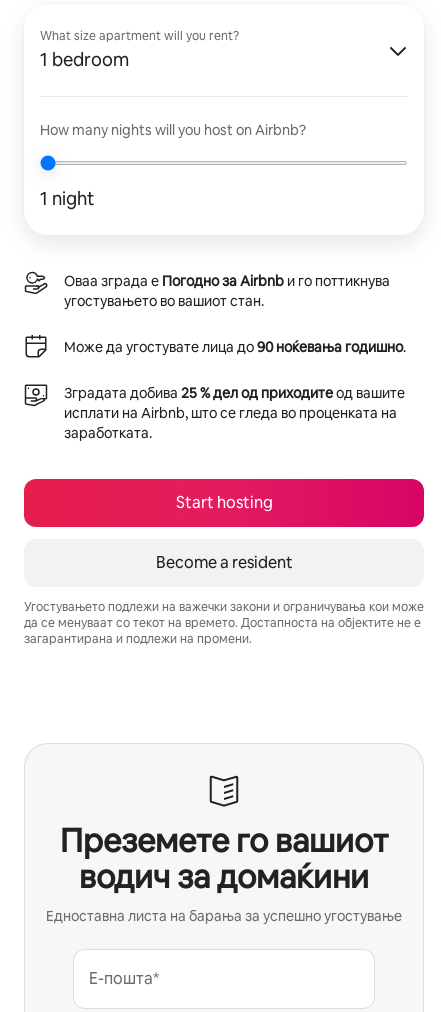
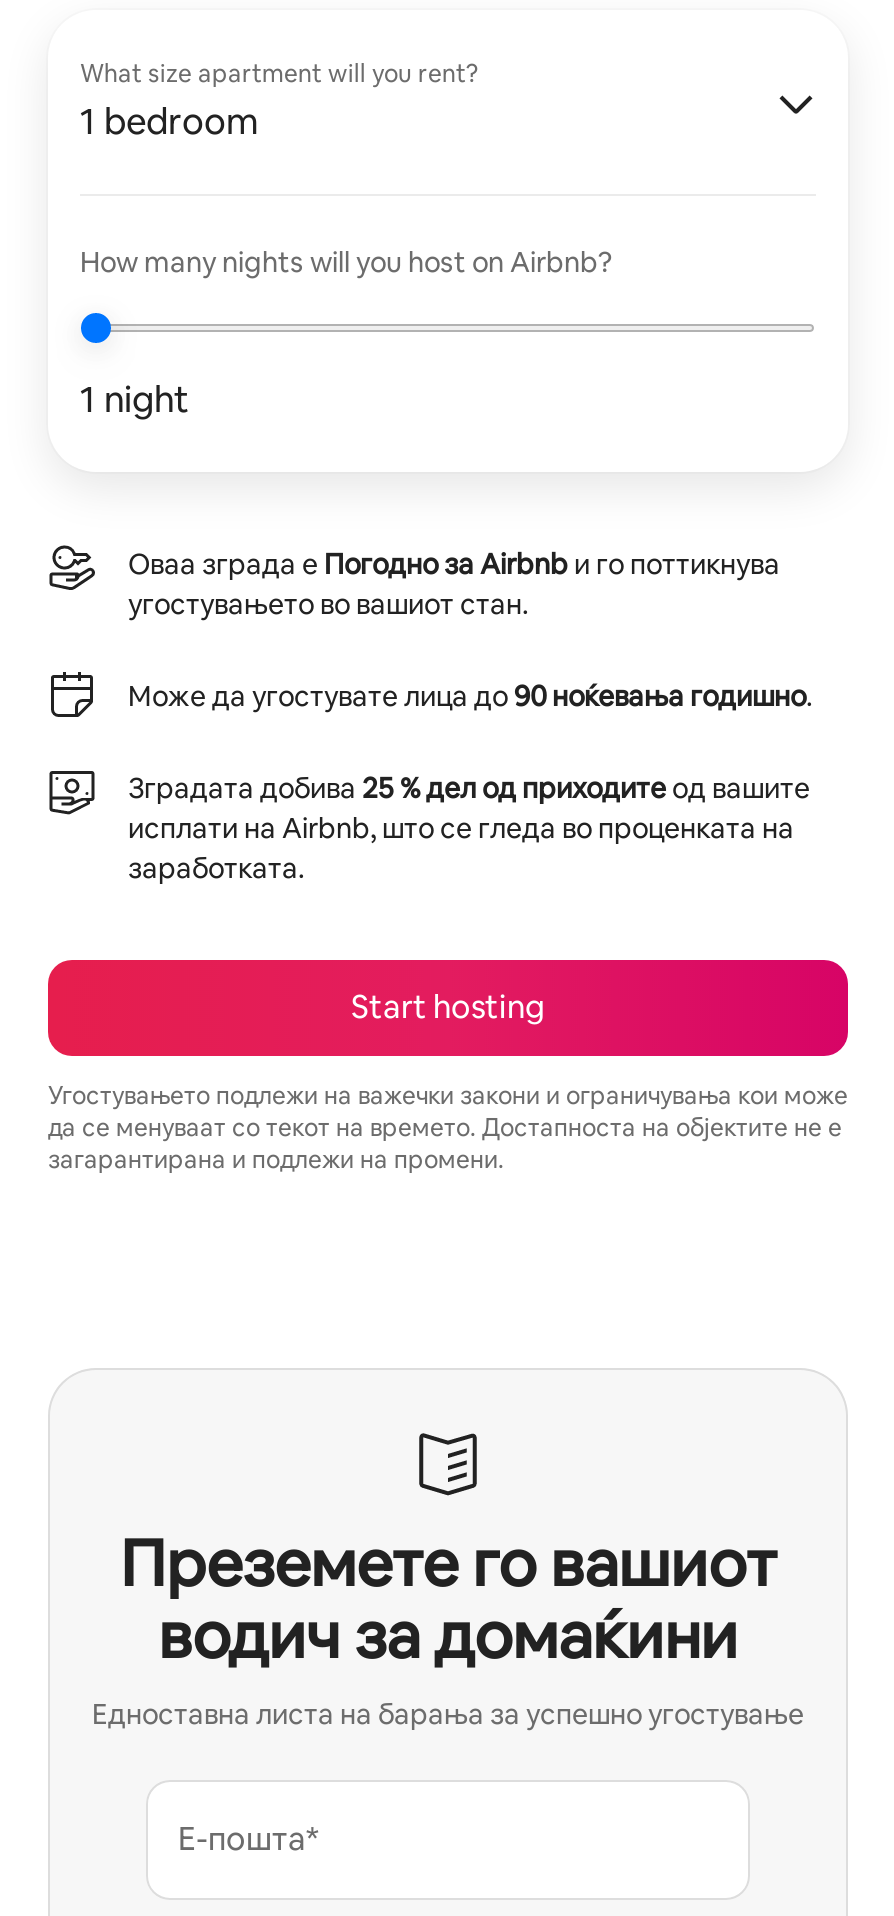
[155,552,292,573] Become a resident -> none

